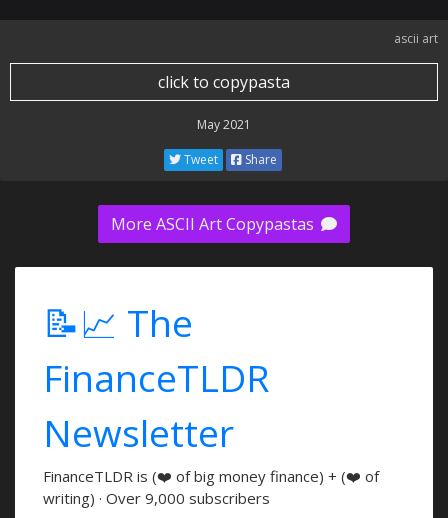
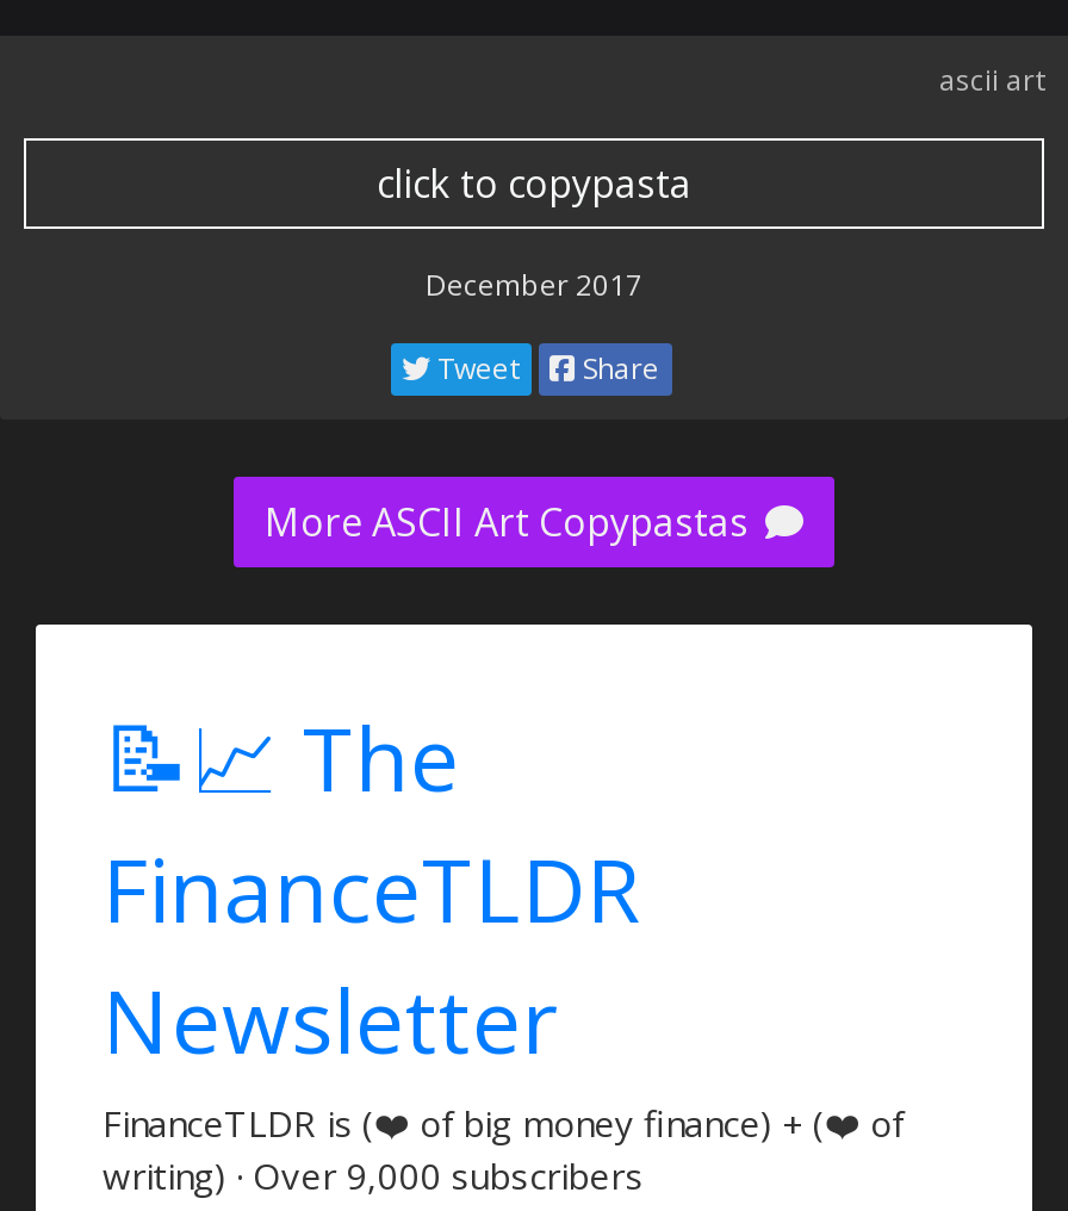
[197,116,251,133] May 2021 -> [426,265,642,305] December 2017

